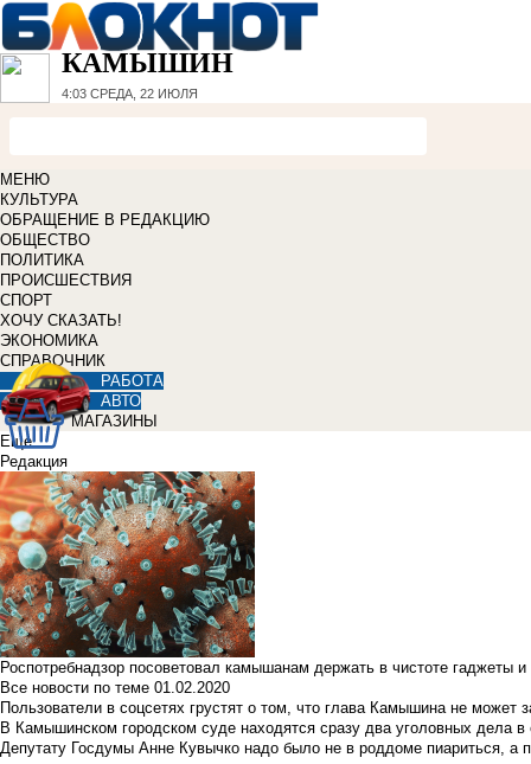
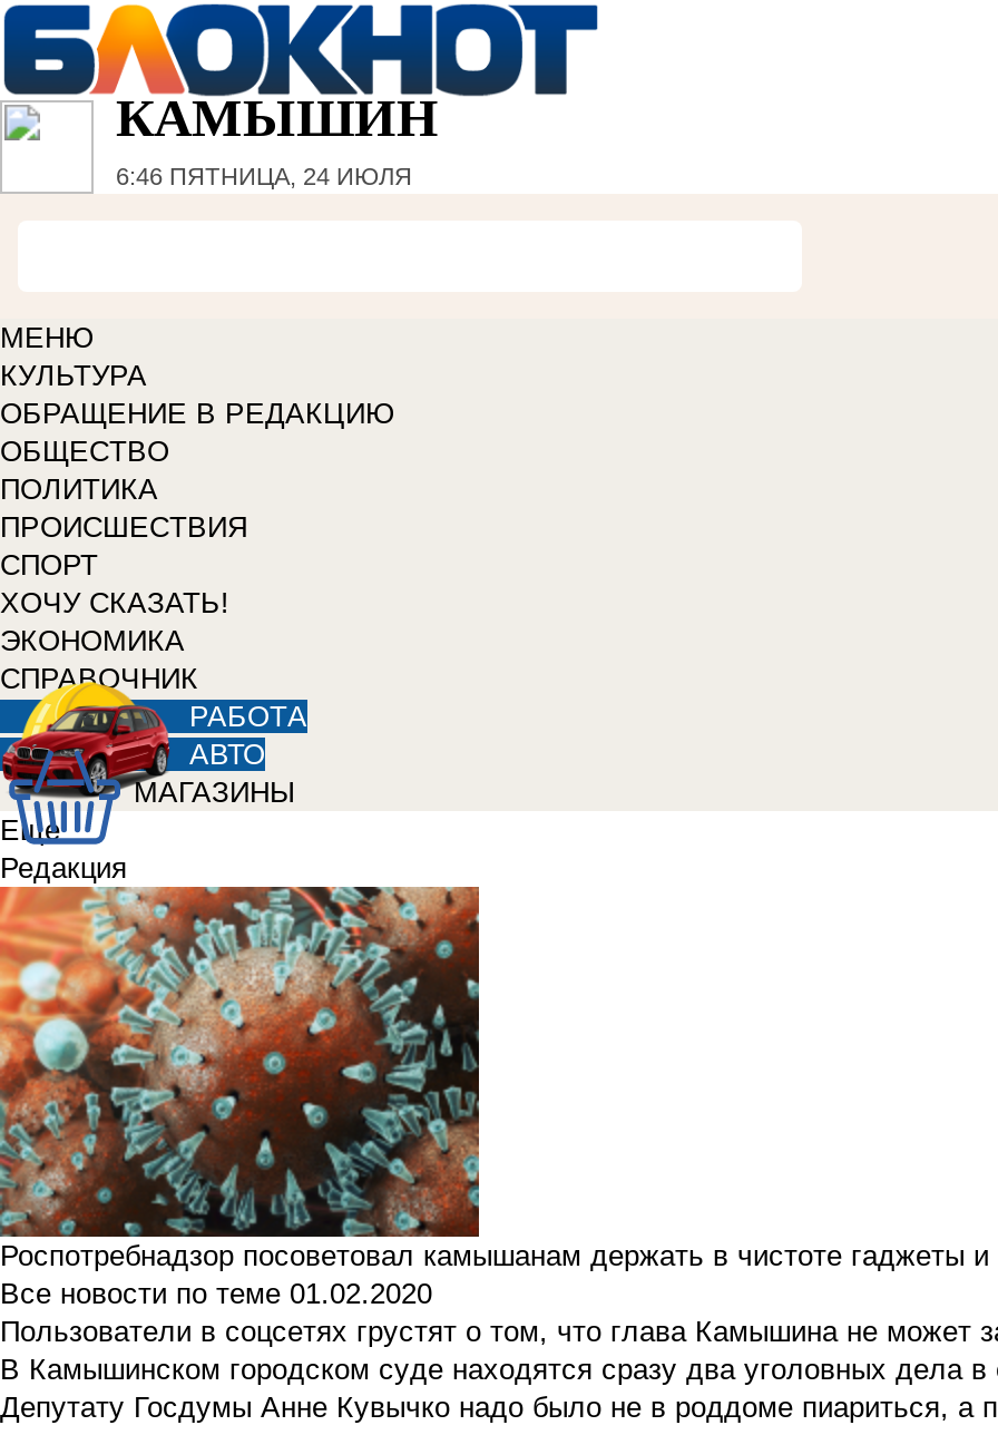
[62,87,198,101] 4:03 СРЕДА, 22 ИЮЛЯ -> [116,164,412,190] 6:46 ПЯТНИЦА, 24 ИЮЛЯ

